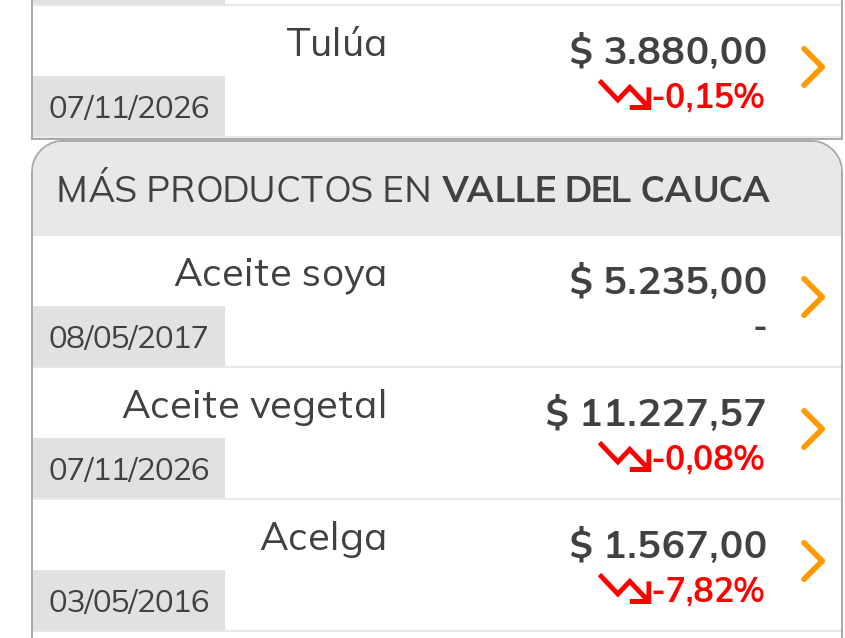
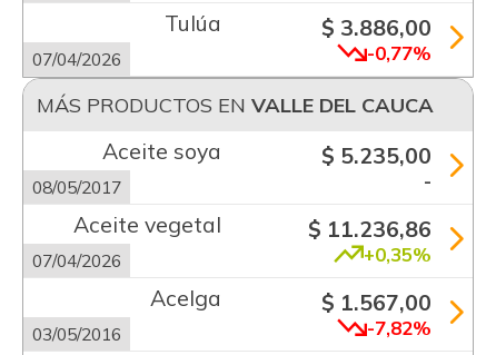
[569,25,767,75] $ 3.880,00 -> [322,14,432,42] $ 3.886,00
[49,86,209,126] 07/11/2026 -> [32,48,121,70] 07/04/2026
[651,75,767,117] -0,15% -> [367,42,432,65] -0,77%
[545,387,767,437] $ 11.227,57 -> [308,215,432,243] $ 11.236,86
[49,448,209,488] 07/11/2026 -> [32,249,121,272] 07/04/2026
[651,437,767,479] -0,08% -> [364,243,432,267] +0,35%

